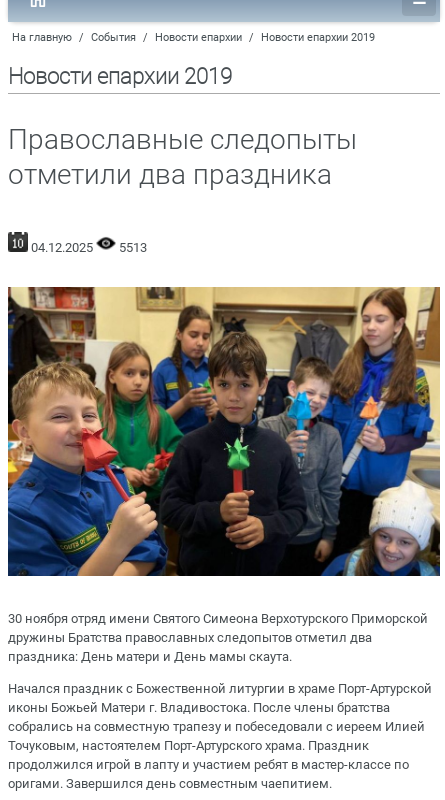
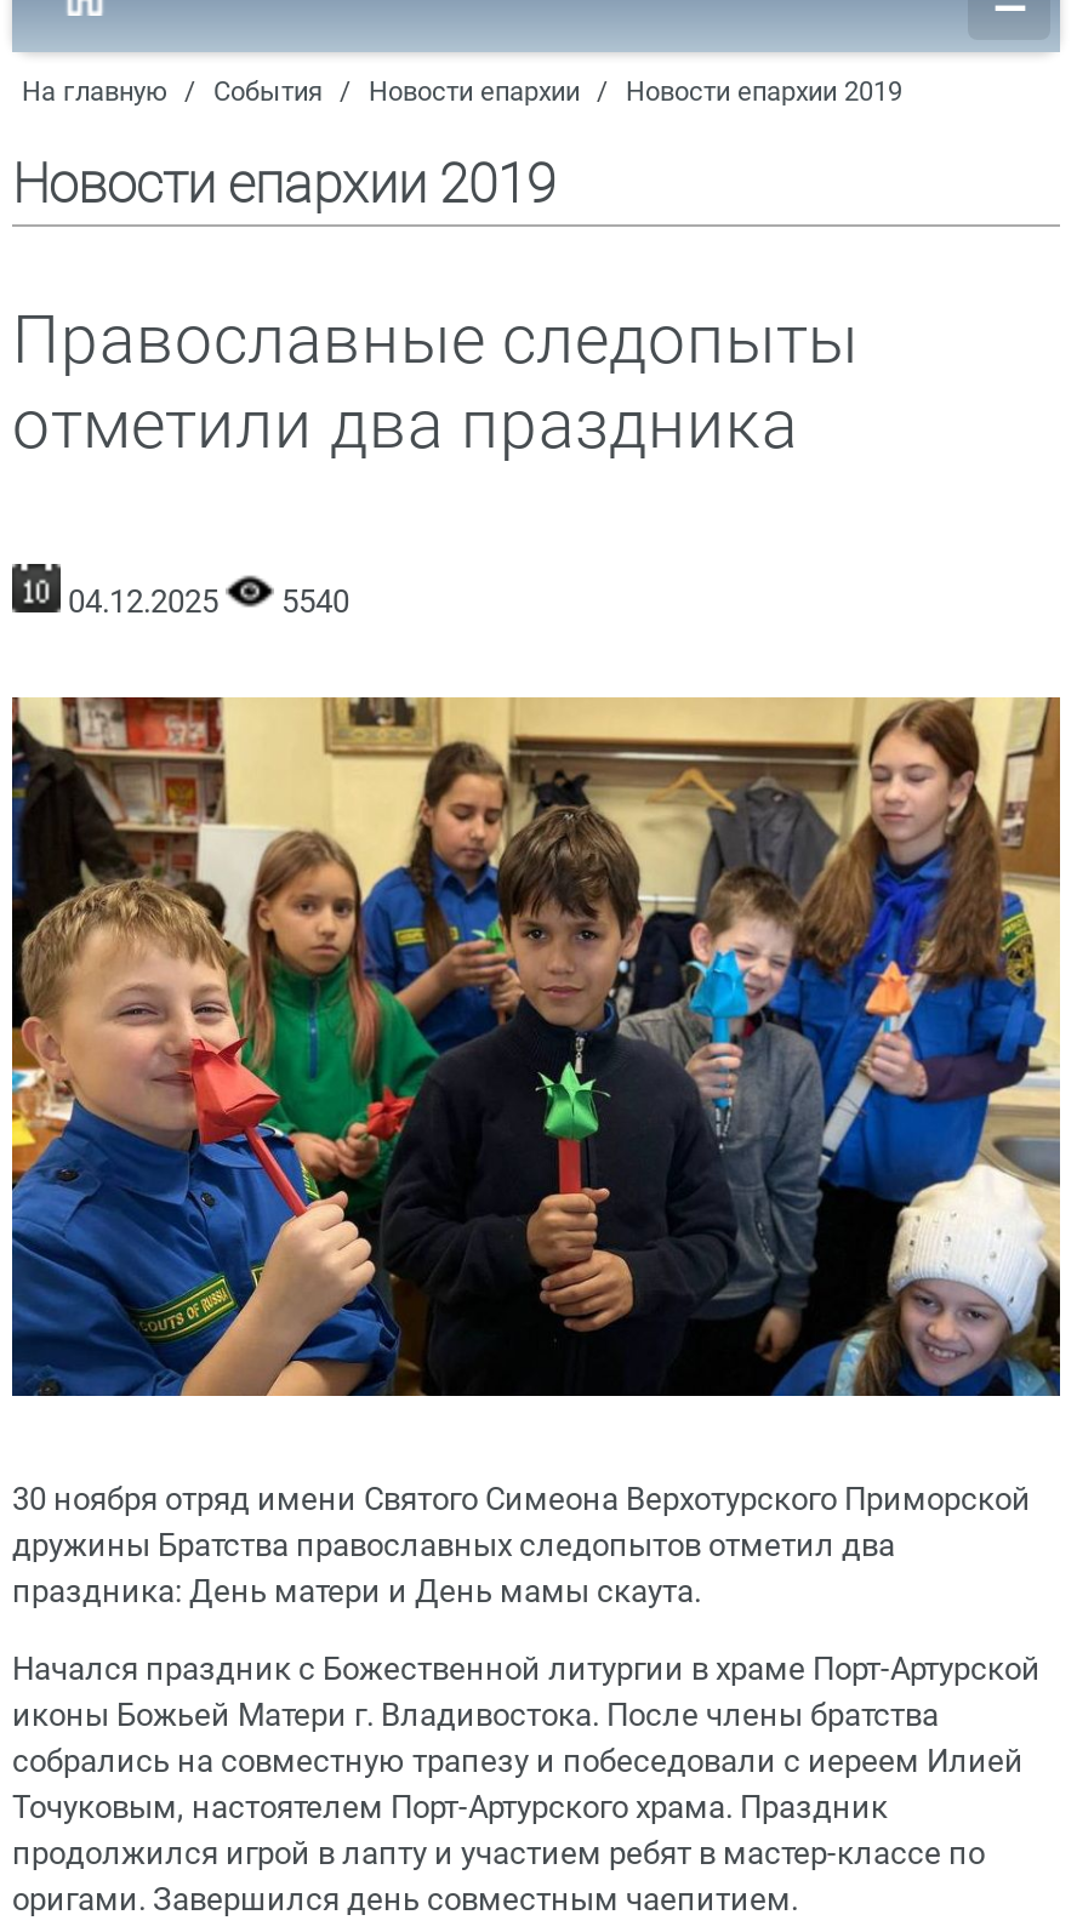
[28,240,147,255] 04.12.2025 5513 -> [61,582,349,619] 04.12.2025 5540

